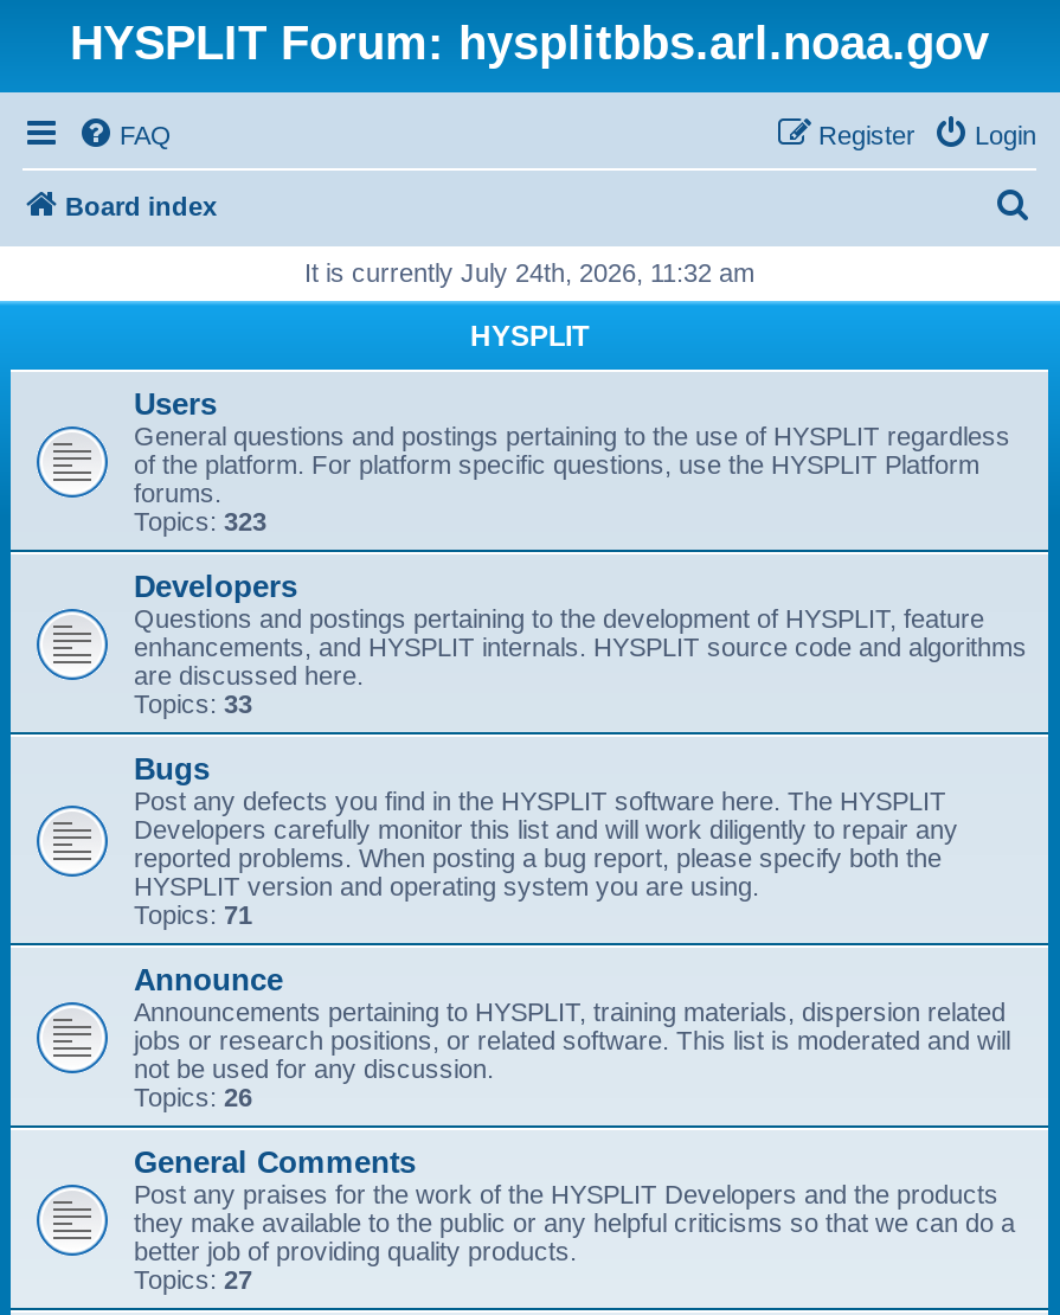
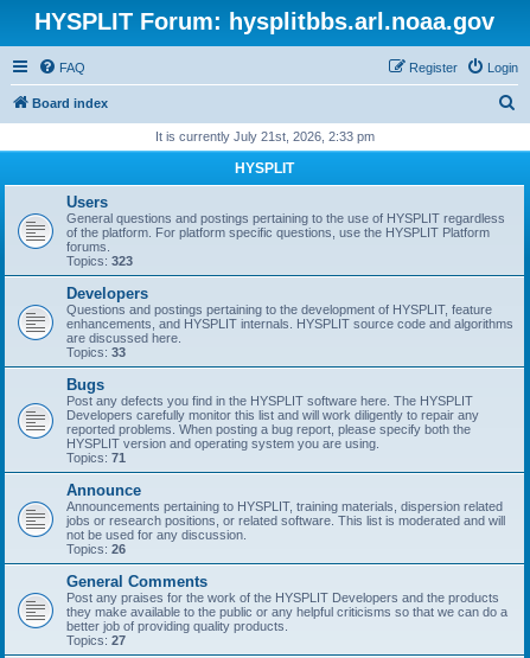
[304,258,754,287] It is currently July 24th, 2026, 11:32 am -> [155,129,374,143] It is currently July 21st, 2026, 2:33 pm

